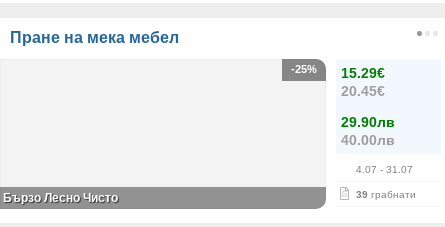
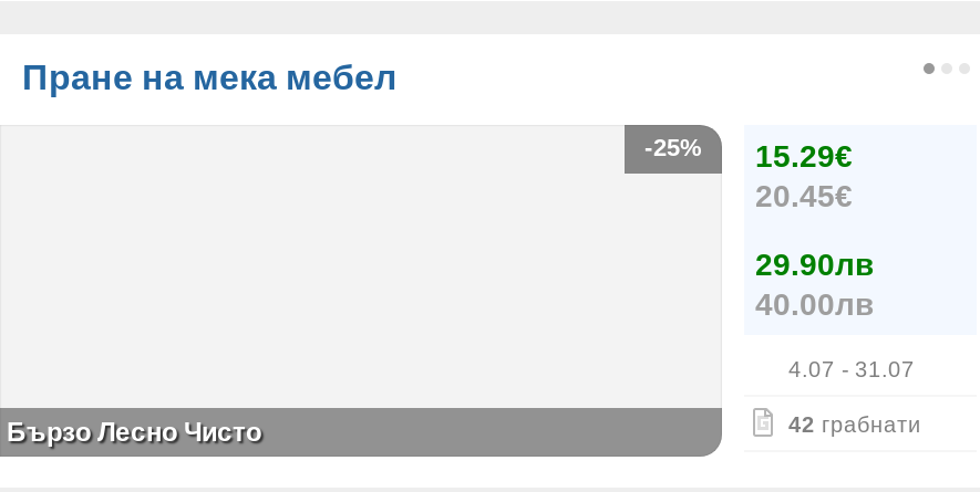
[356,189,416,200] 39 грабнати -> [788,412,921,437] 42 грабнати

